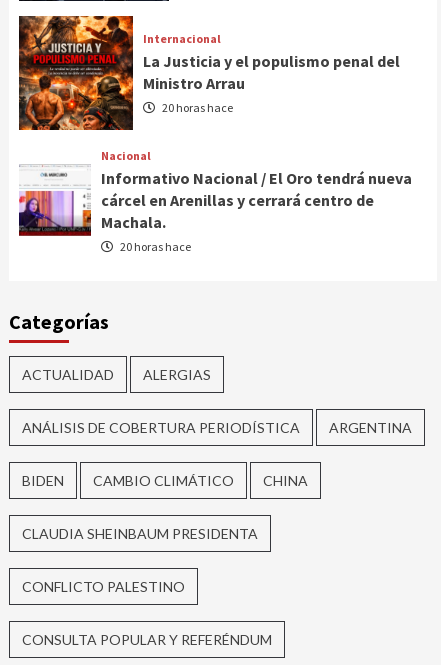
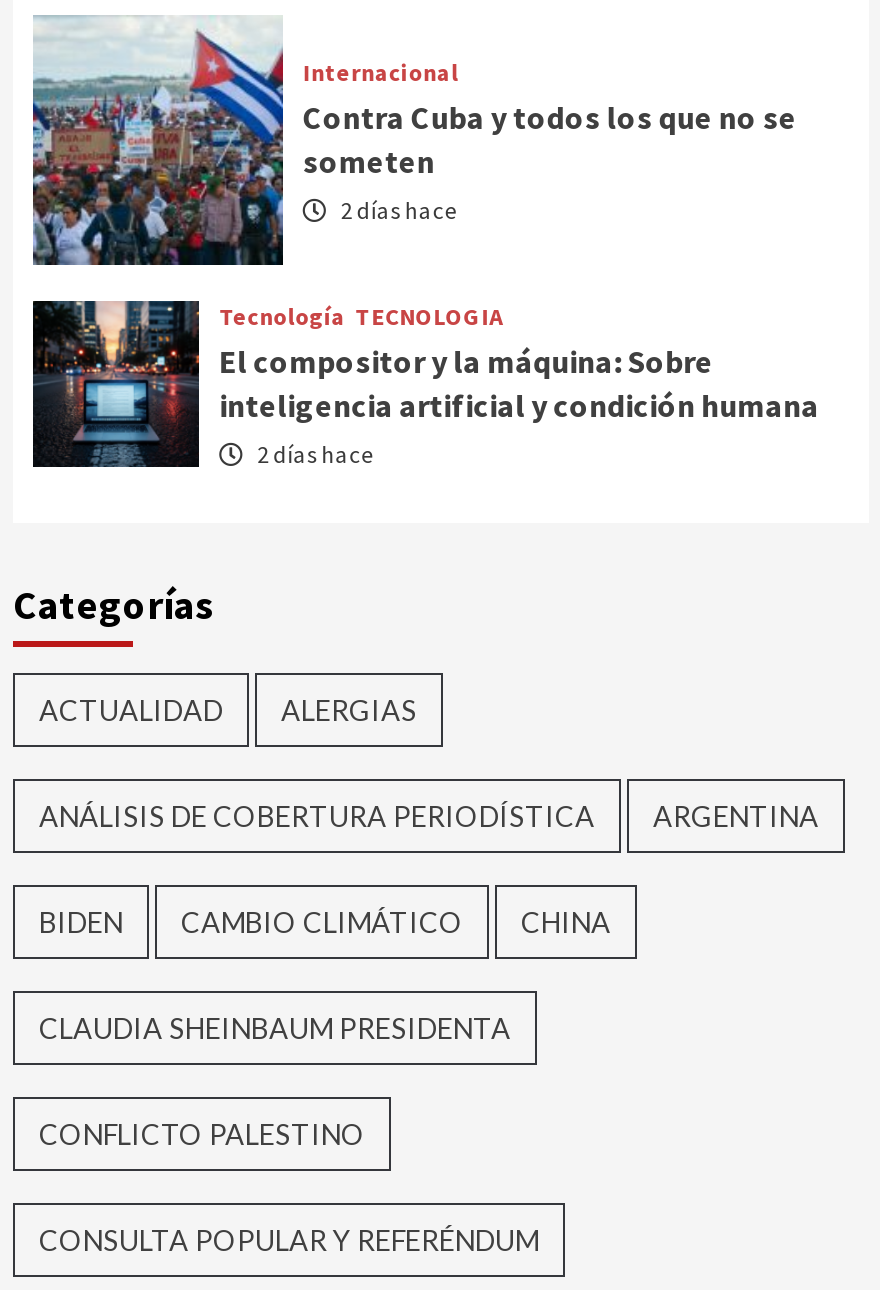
[18,11,400,136] [image] | La Justicia y el populismo penal del | Ministro Arrau | 20 horas hace -> [31,14,797,268] [image] | Contra Cuba y todos los que no se | someten | 2 días hace
[18,147,412,253] [image] | Nacional | Informativo Nacional / El Oro tendrá nueva | cárcel en Arenillas y cerrará centro de | Machala. | 20 horas hace -> [31,300,819,470] [image] | Tecnología TECNOLOGIA | El compositor y la máquina: Sobre | inteligencia artificial y condición humana | 2 días hace

